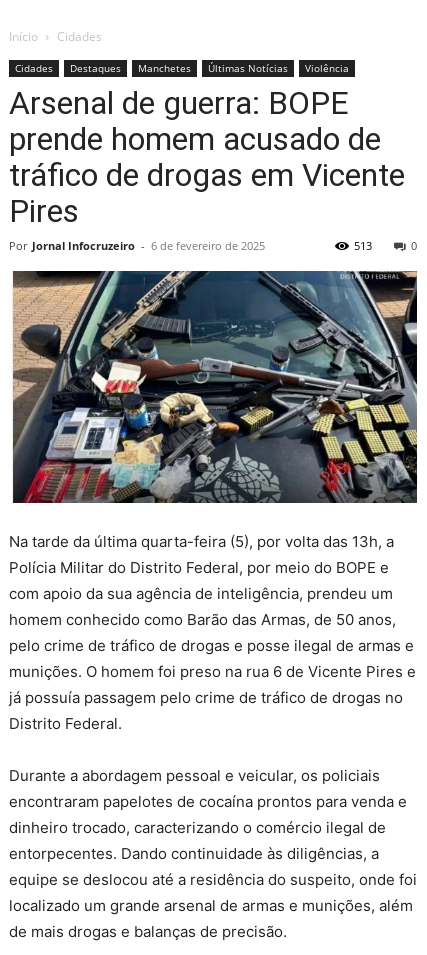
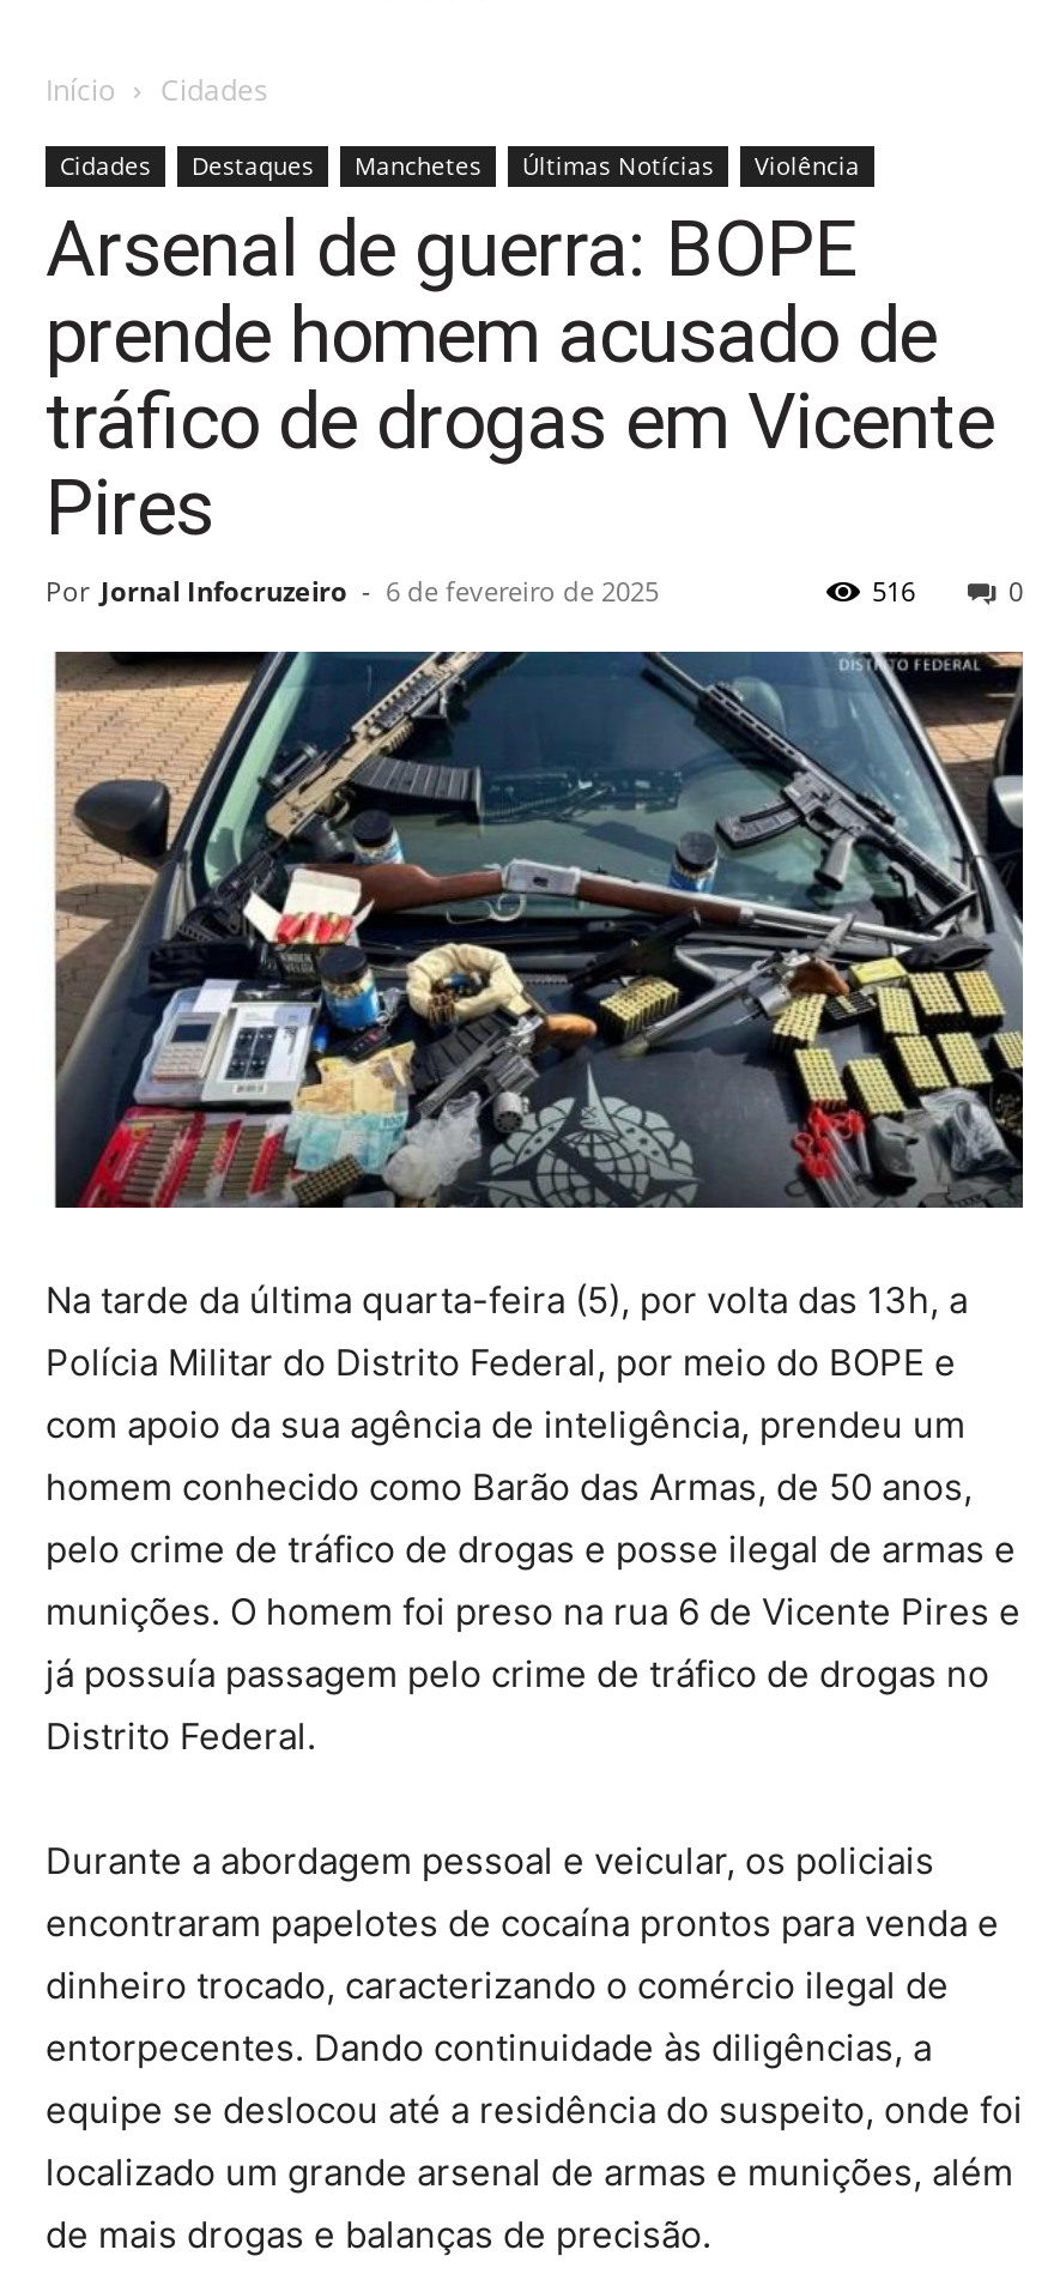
[354,238,372,253] 513 -> [872,573,915,609] 516

